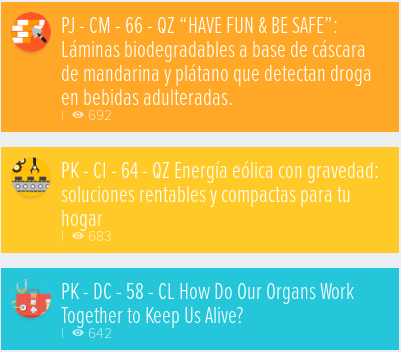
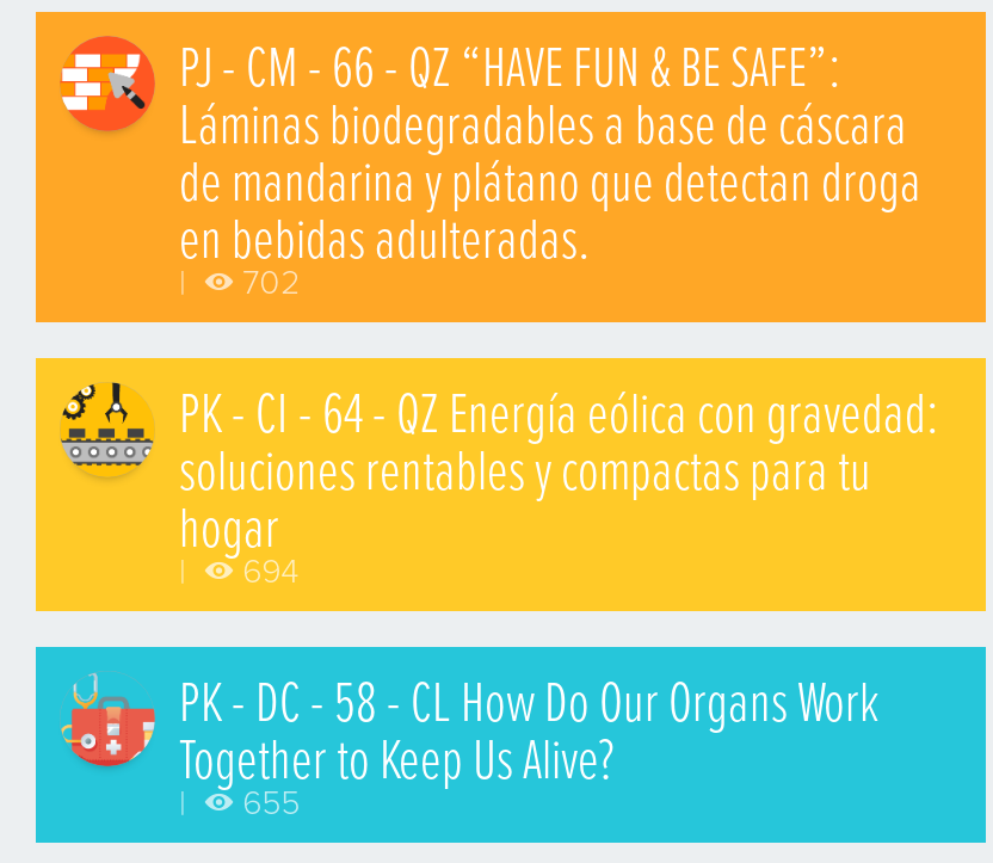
[88,105,112,124] 692 -> [243,258,300,303] 702
[88,226,112,245] 683 -> [243,547,300,592] 694
[88,323,112,342] 642 -> [243,778,300,824] 655

